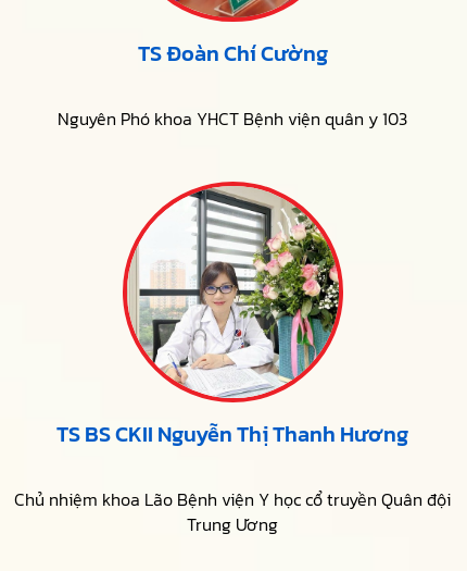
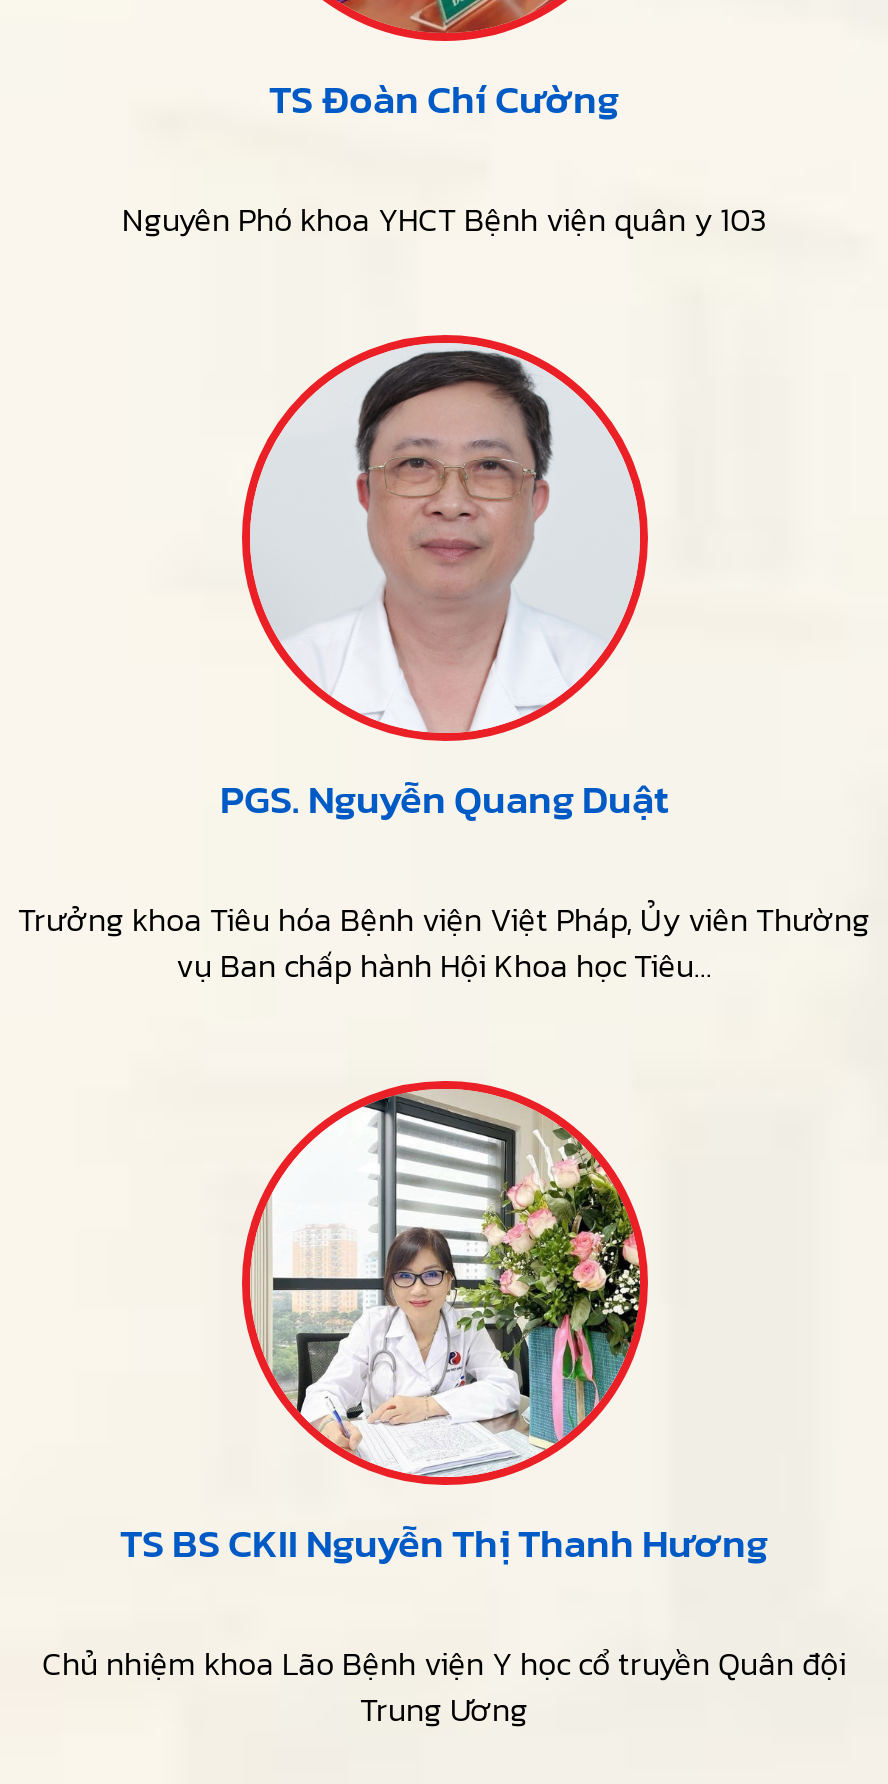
none -> [18,334,870,989] [image] | PGS. Nguyễn Quang Duật | Trưởng khoa Tiêu hóa Bệnh viện Việt Pháp, Ủy viên Thường | vụ Ban chấp hành Hội Khoa học Tiêu...

